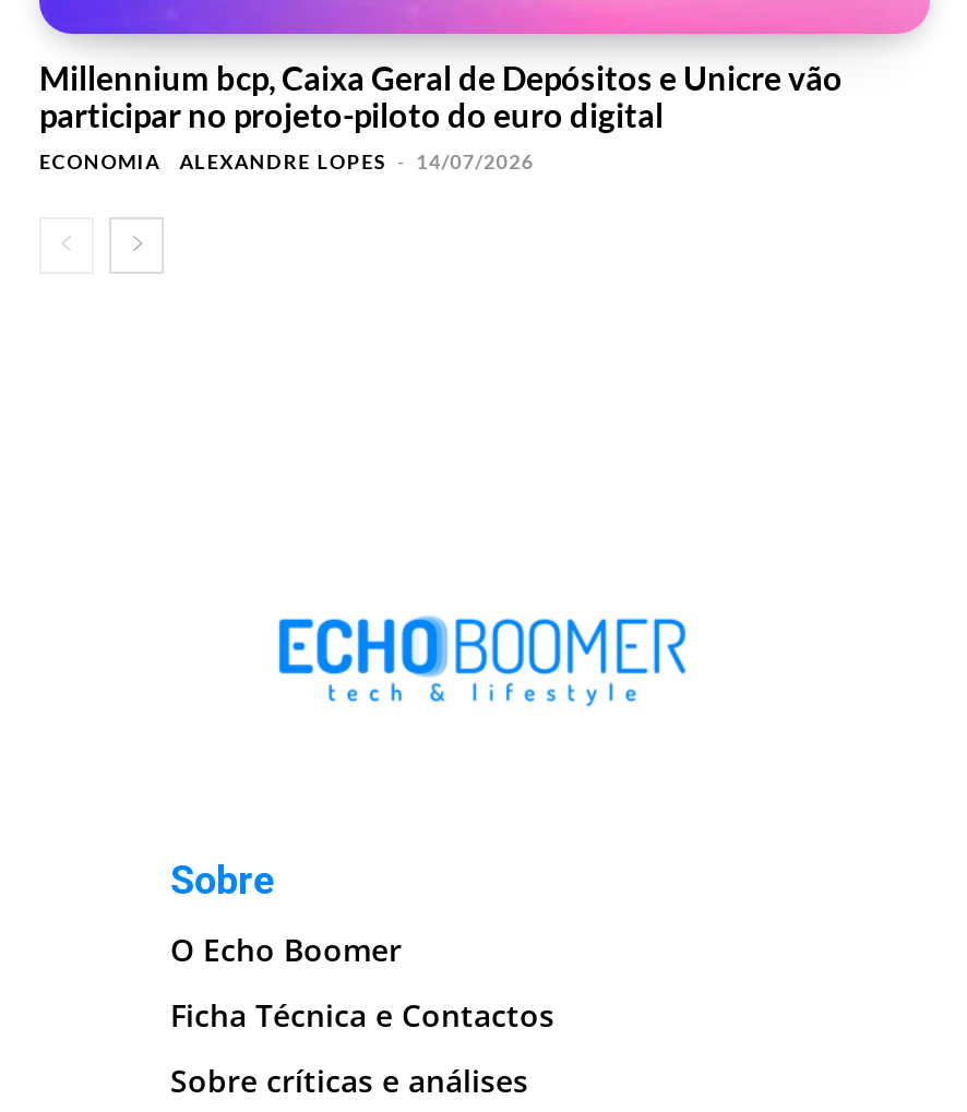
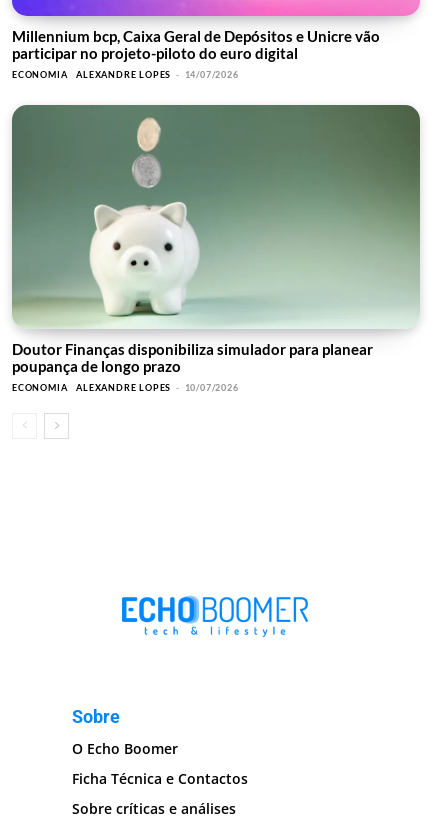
none -> [11,104,421,393] [image] | Doutor Finanças disponibiliza simulador para planear | poupança de longo prazo | ECONOMIA | ALEXANDRE LOPES - 10/07/2026

